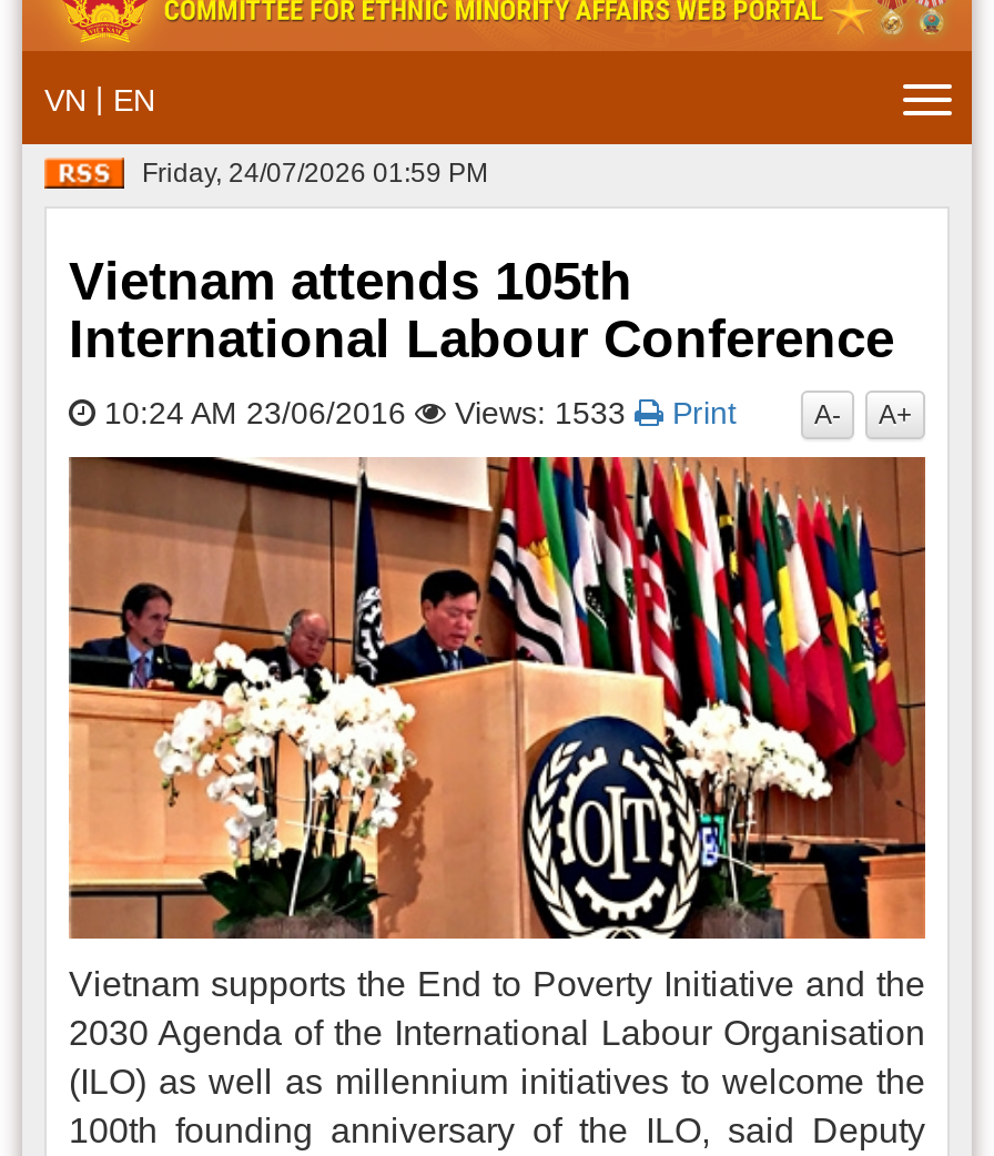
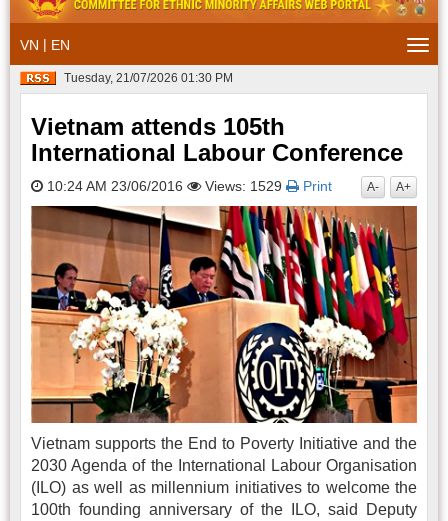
[142,158,488,189] Friday, 24/07/2026 01:59 PM -> [64,71,233,85] Tuesday, 21/07/2026 01:30 PM
[104,395,737,430] 10:24 AM 23/06/2016 Views: 1533 Print -> [47,178,332,194] 10:24 AM 23/06/2016 Views: 1529 Print

